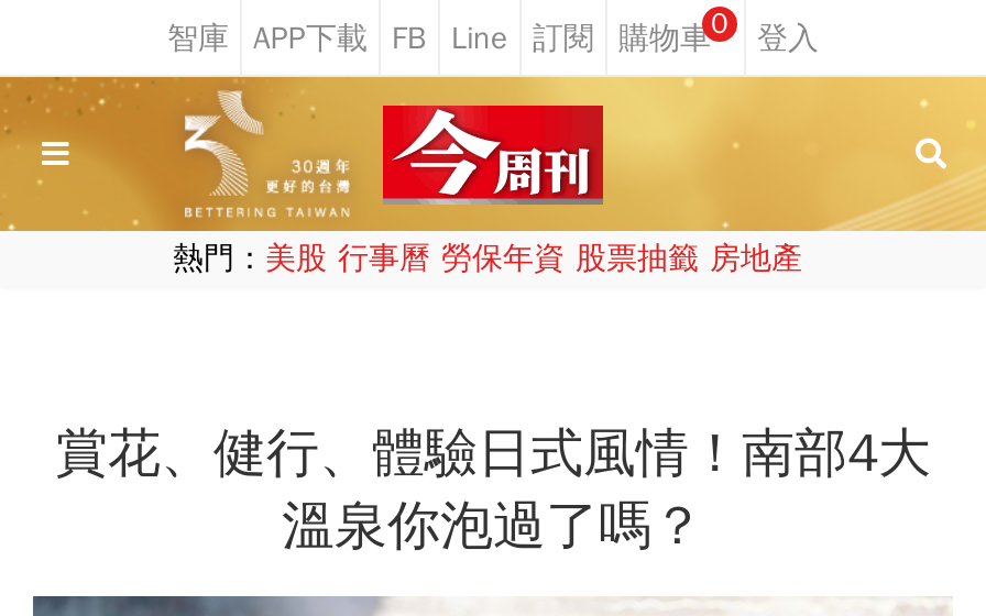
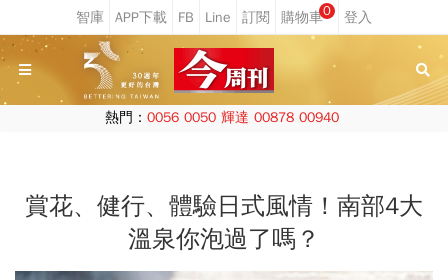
[173,240,802,277] 熱門：美股 行事曆 勞保年資 股票抽籤 房地產 -> [104,109,338,126] 熱門：0056 0050 輝達 00878 00940

